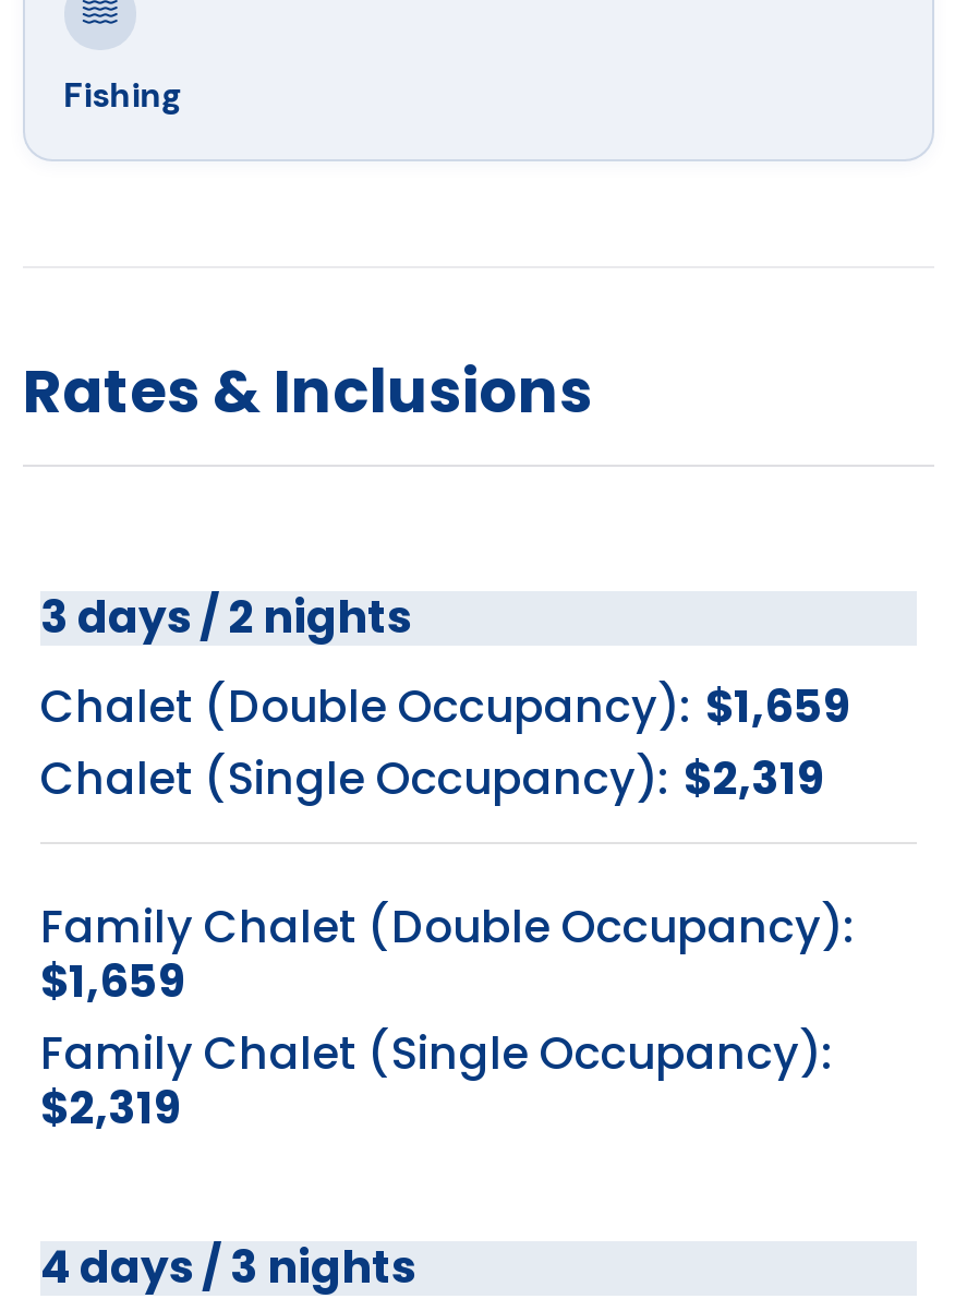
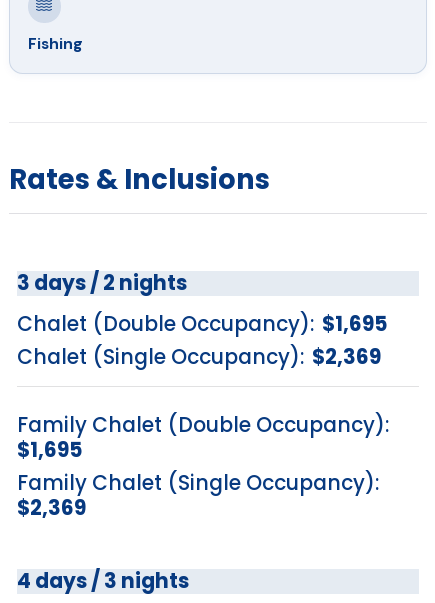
[40,677,849,738] Chalet (Double Occupancy): $1,659 -> [17,310,388,338] Chalet (Double Occupancy): $1,695
[40,749,823,810] Chalet (Single Occupancy): $2,319 -> [17,343,381,371] Chalet (Single Occupancy): $2,369
[40,951,184,1012] $1,659 -> [17,436,83,464] $1,695
[40,1077,180,1138] $2,319 -> [17,494,86,522] $2,369

